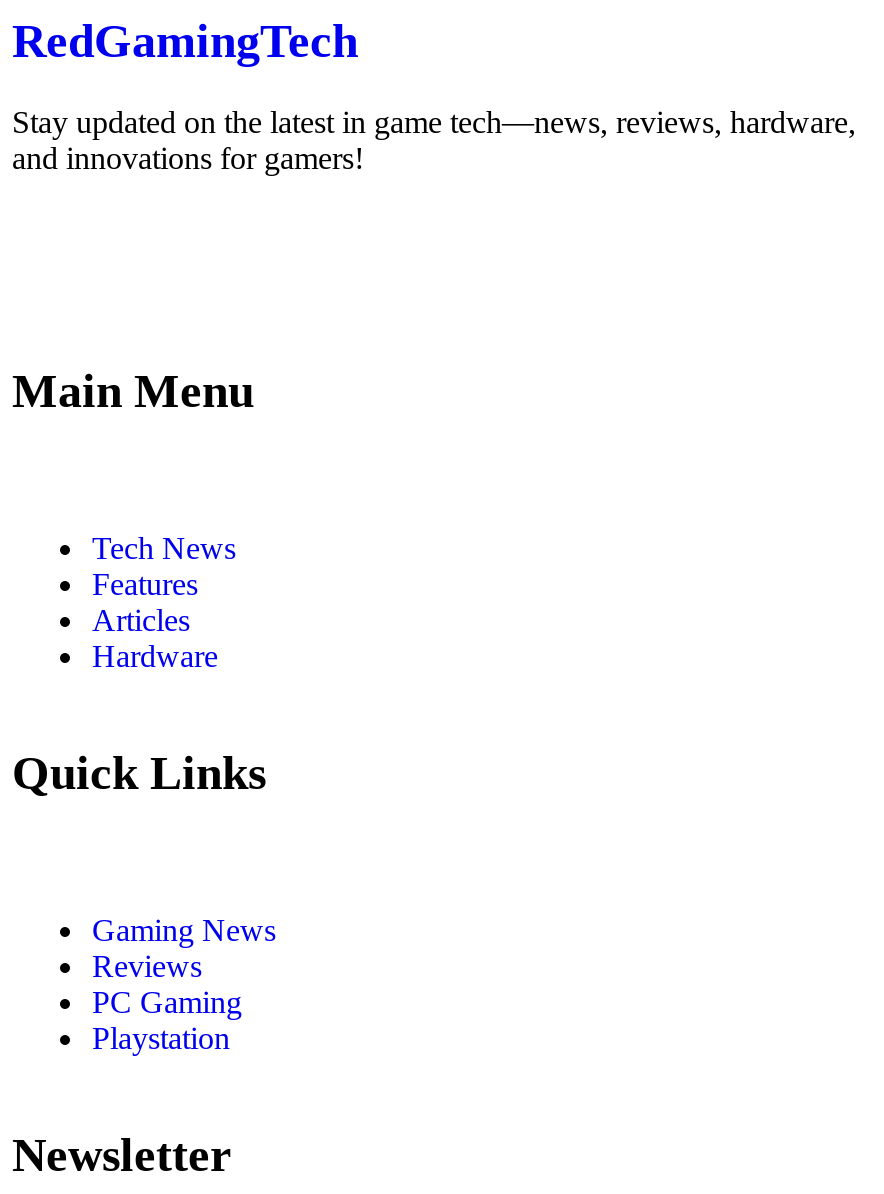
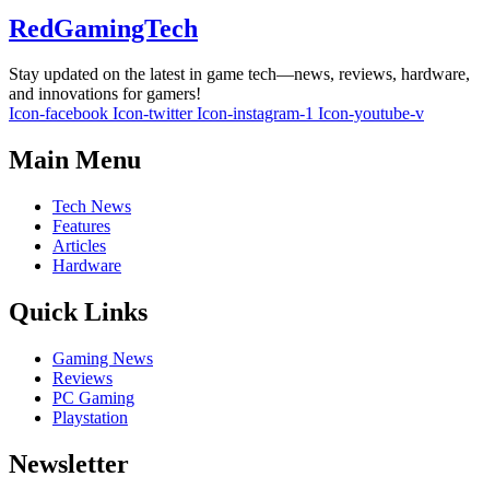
none -> [9,104,424,123] Icon-facebook Icon-twitter Icon-instagram-1 Icon-youtube-v

